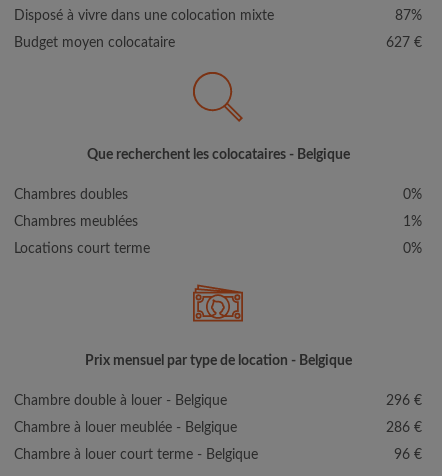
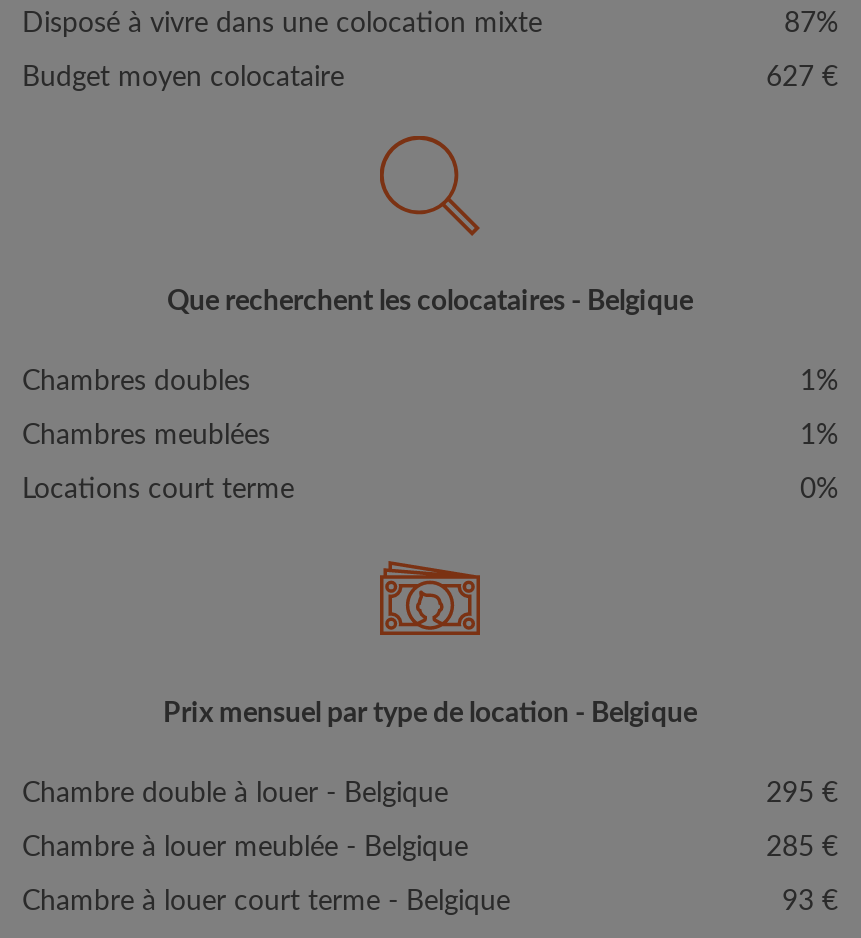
[403,188,422,202] 0% -> [800,368,838,396] 1%
[386,394,422,408] 296 € -> [766,780,838,808] 295 €
[386,421,422,435] 286 € -> [766,834,838,862] 285 €
[394,448,422,462] 96 € -> [782,888,838,916] 93 €

